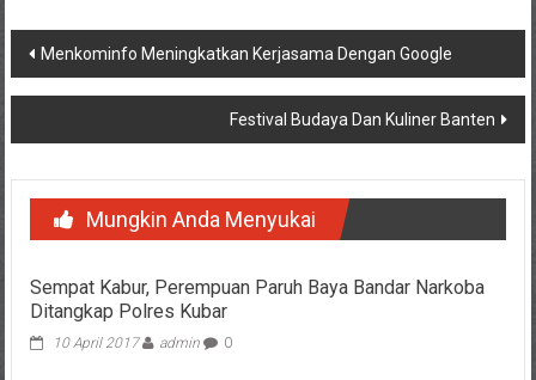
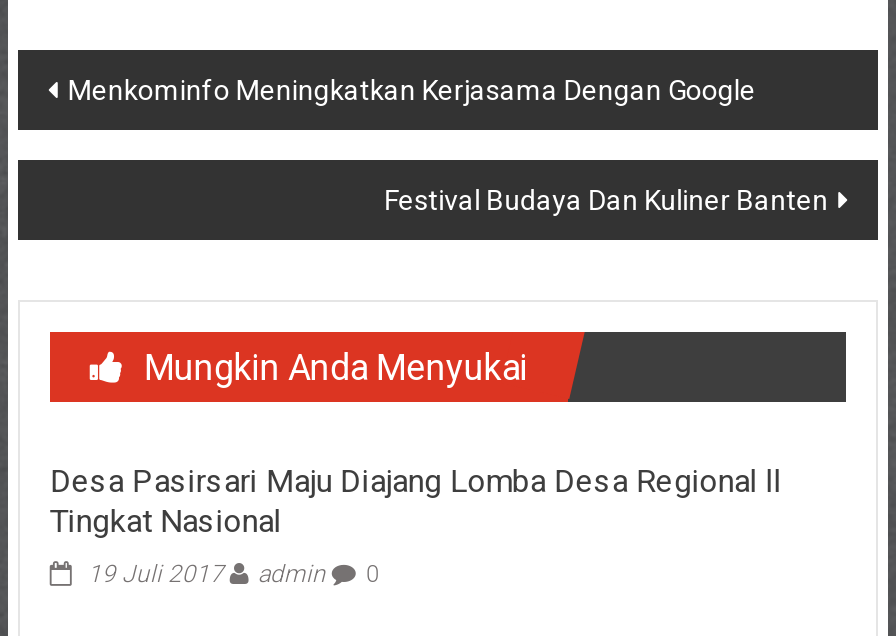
[30,276,484,323] Sempat Kabur, Perempuan Paruh Baya Bandar Narkoba | Ditangkap Polres Kubar -> [50,462,782,540] Desa Pasirsari Maju Diajang Lomba Desa Regional ll | Tingkat Nasional
[53,334,232,351] 10 April 2017 admin 0 -> [88,560,380,588] 19 Juli 2017 admin 0

